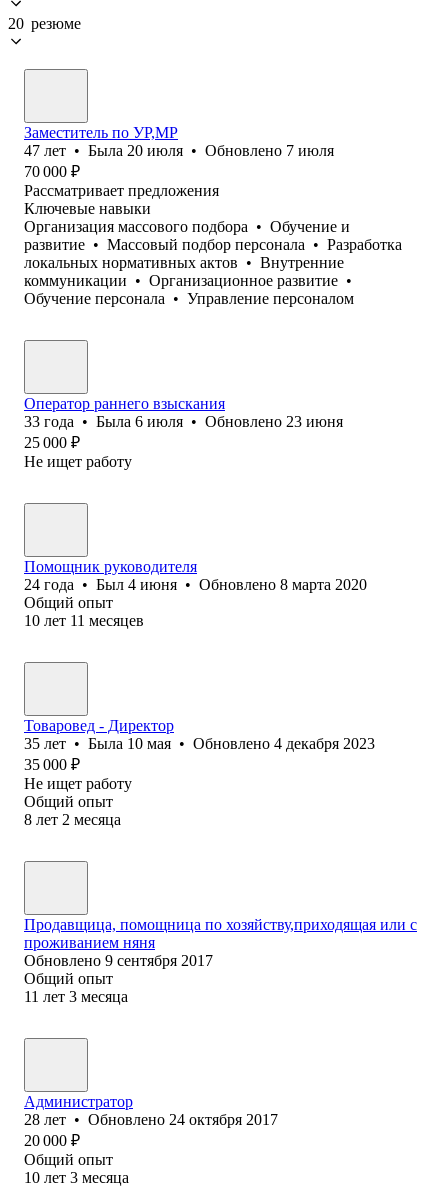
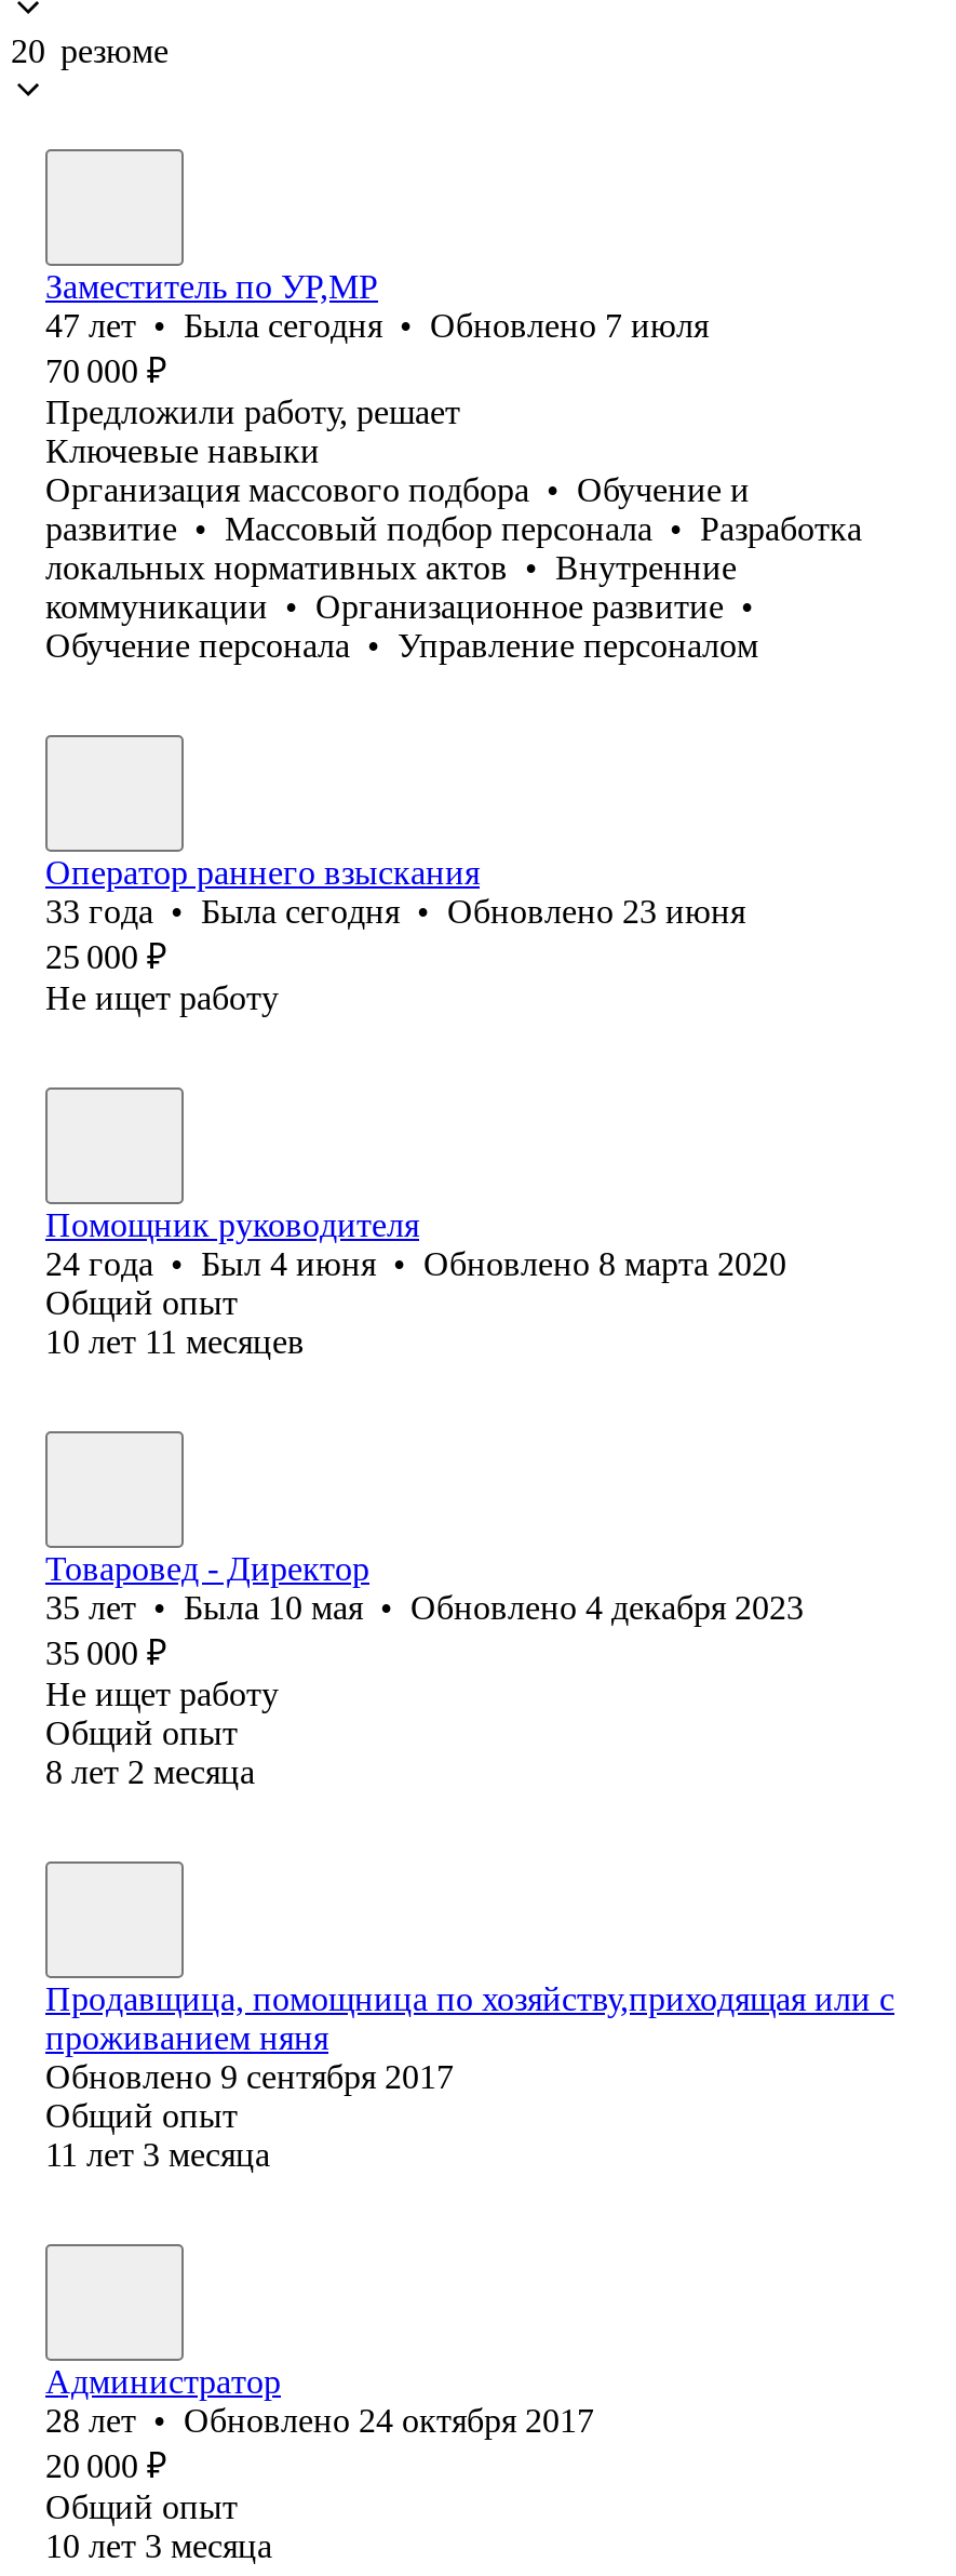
[24,142,334,159] 47 лет • Была 20 июля • Обновлено 7 июля -> [45,307,709,344] 47 лет • Была сегодня • Обновлено 7 июля
[24,182,219,199] Рассматривает предложения -> [45,393,460,430] Предложили работу, решает
[24,413,343,430] 33 года • Была 6 июля • Обновлено 23 июня -> [45,893,745,929] 33 года • Была сегодня • Обновлено 23 июня

